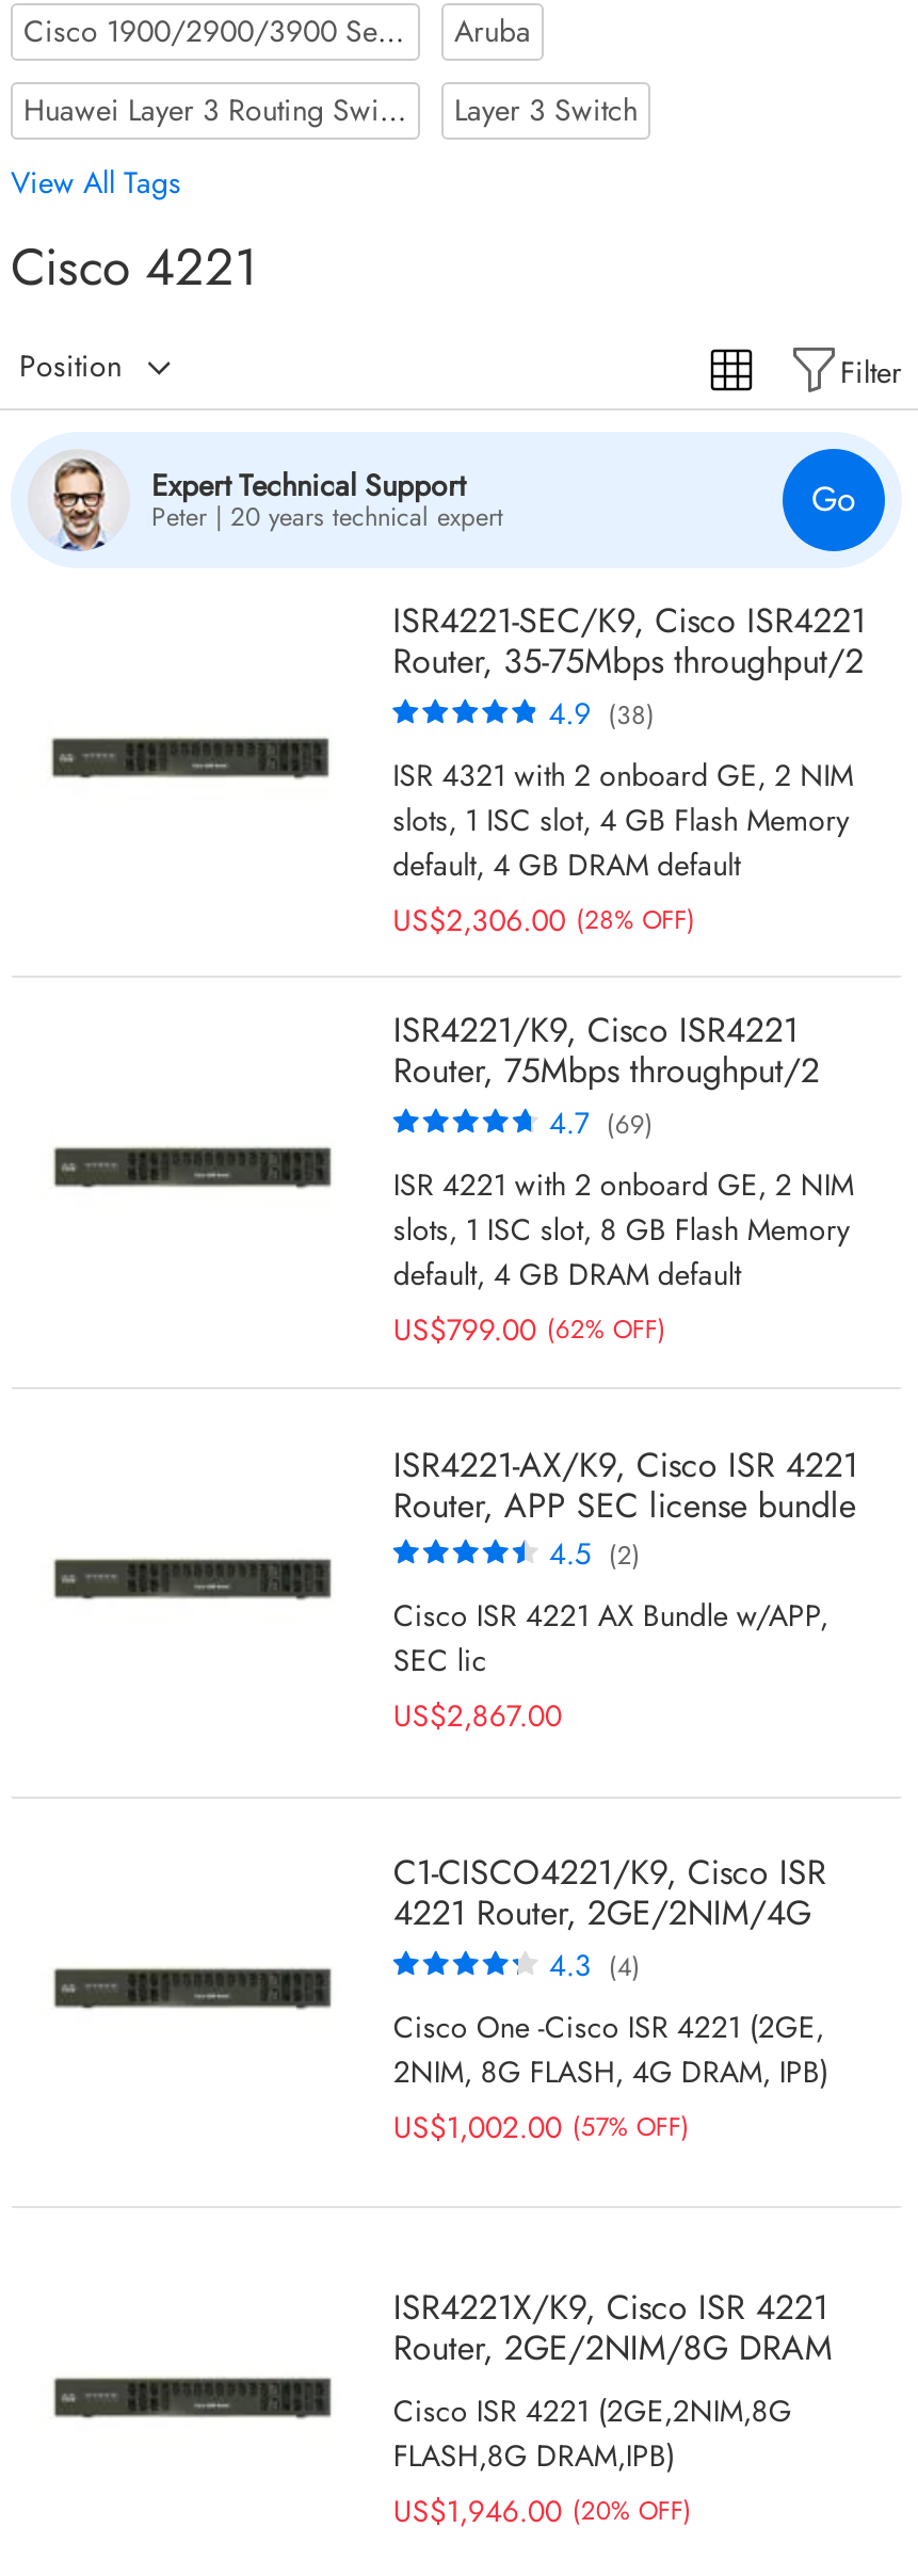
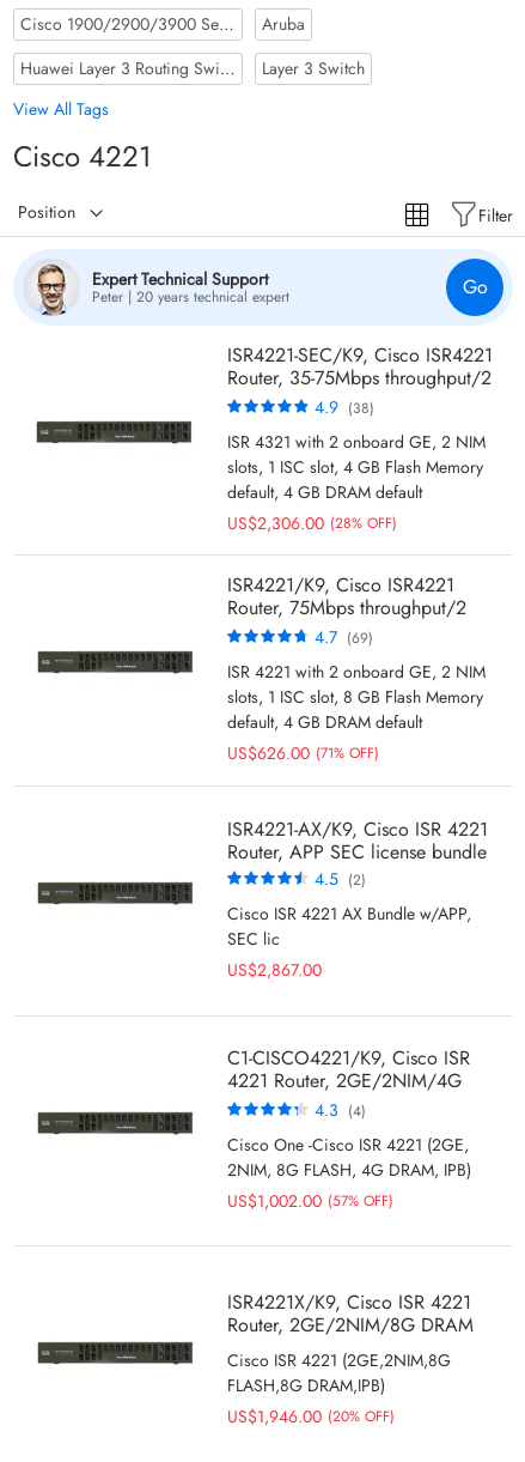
[393,1308,666,1350] US$799.00 (62% OFF) -> [228,741,379,765] US$626.00 (71% OFF)

